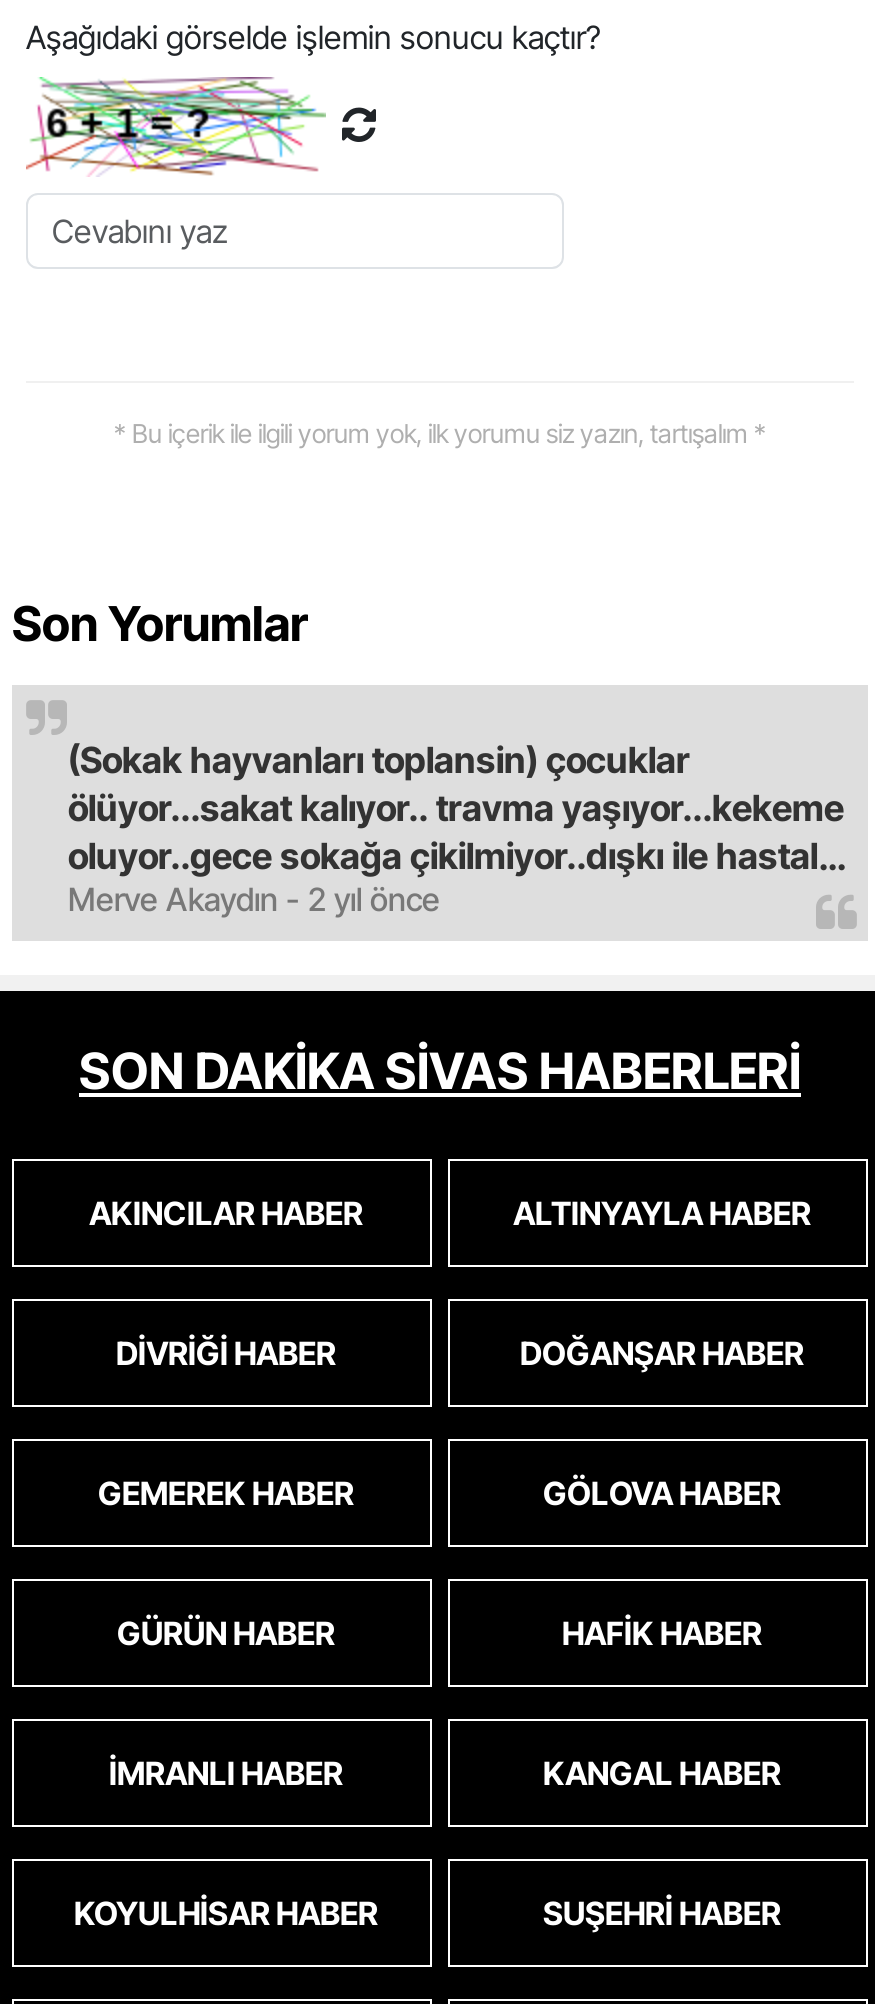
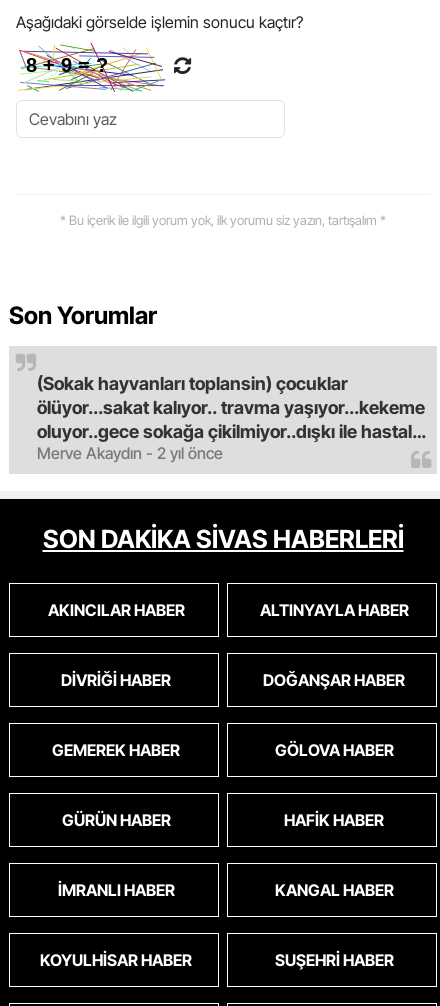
[26,75,326,177] [image] -> [18,42,165,92] [image]

